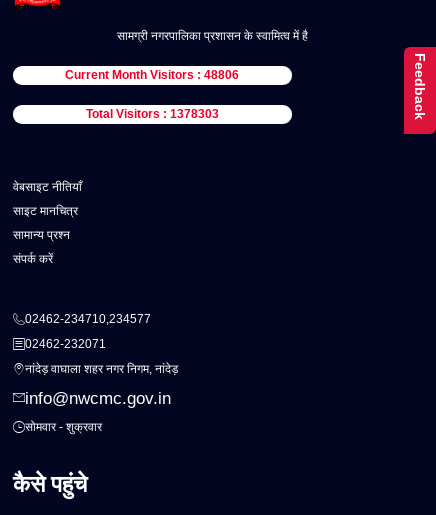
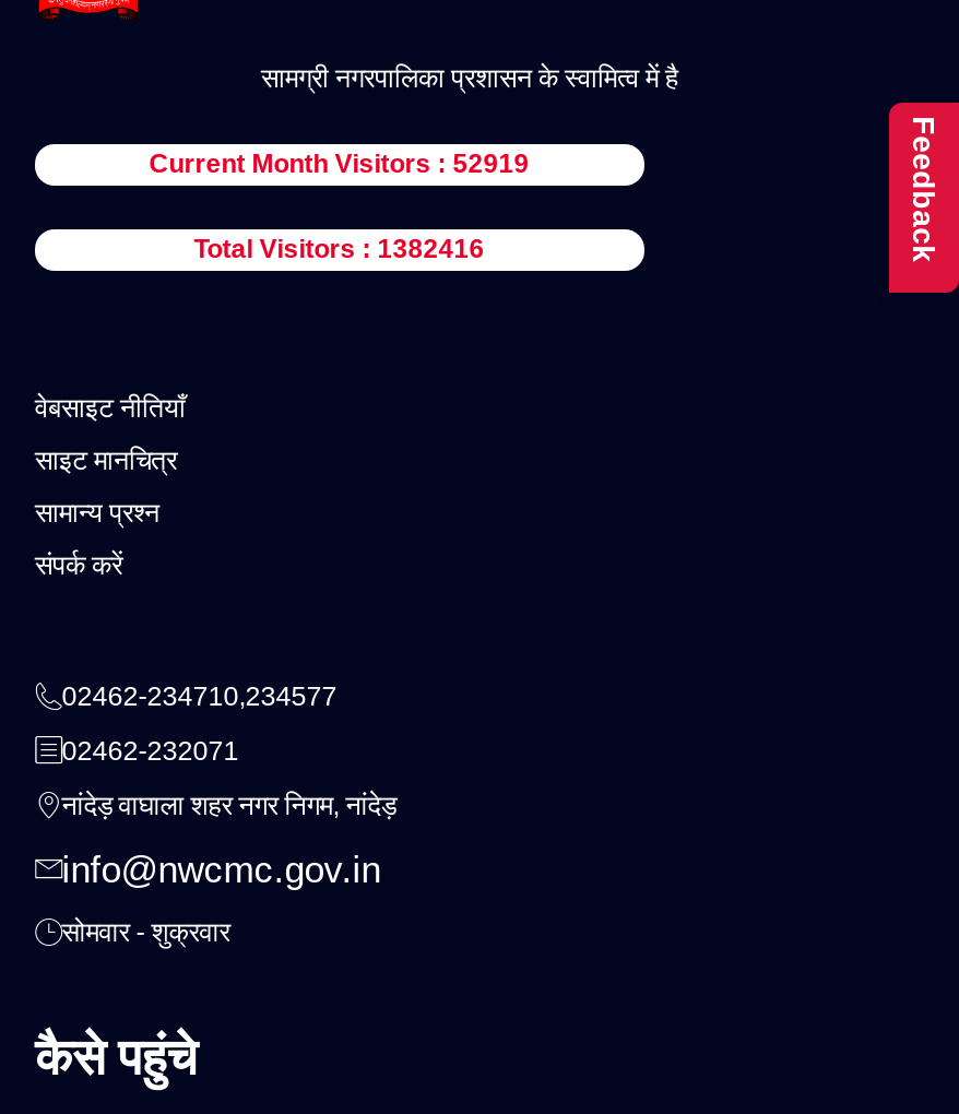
[65,68,239,82] Current Month Visitors : 48806 -> [149,149,529,179] Current Month Visitors : 52919
[86,107,219,121] Total Visitors : 1378303 -> [194,234,485,264] Total Visitors : 1382416

